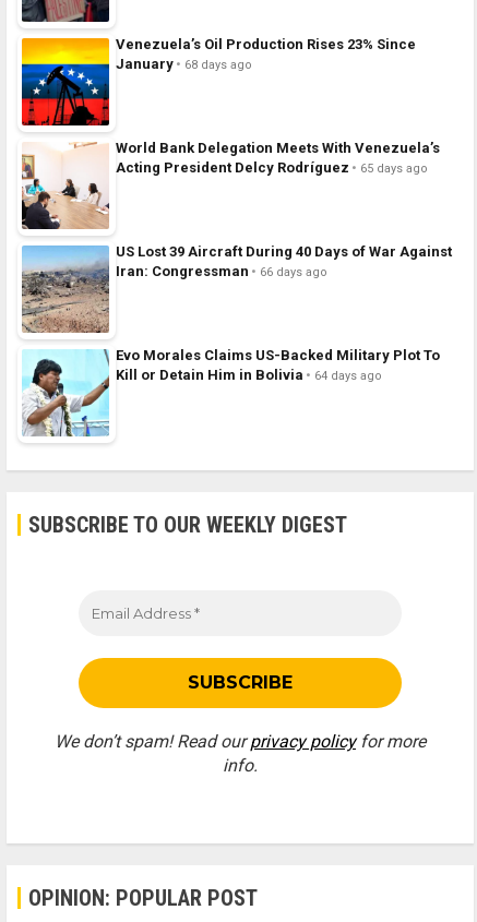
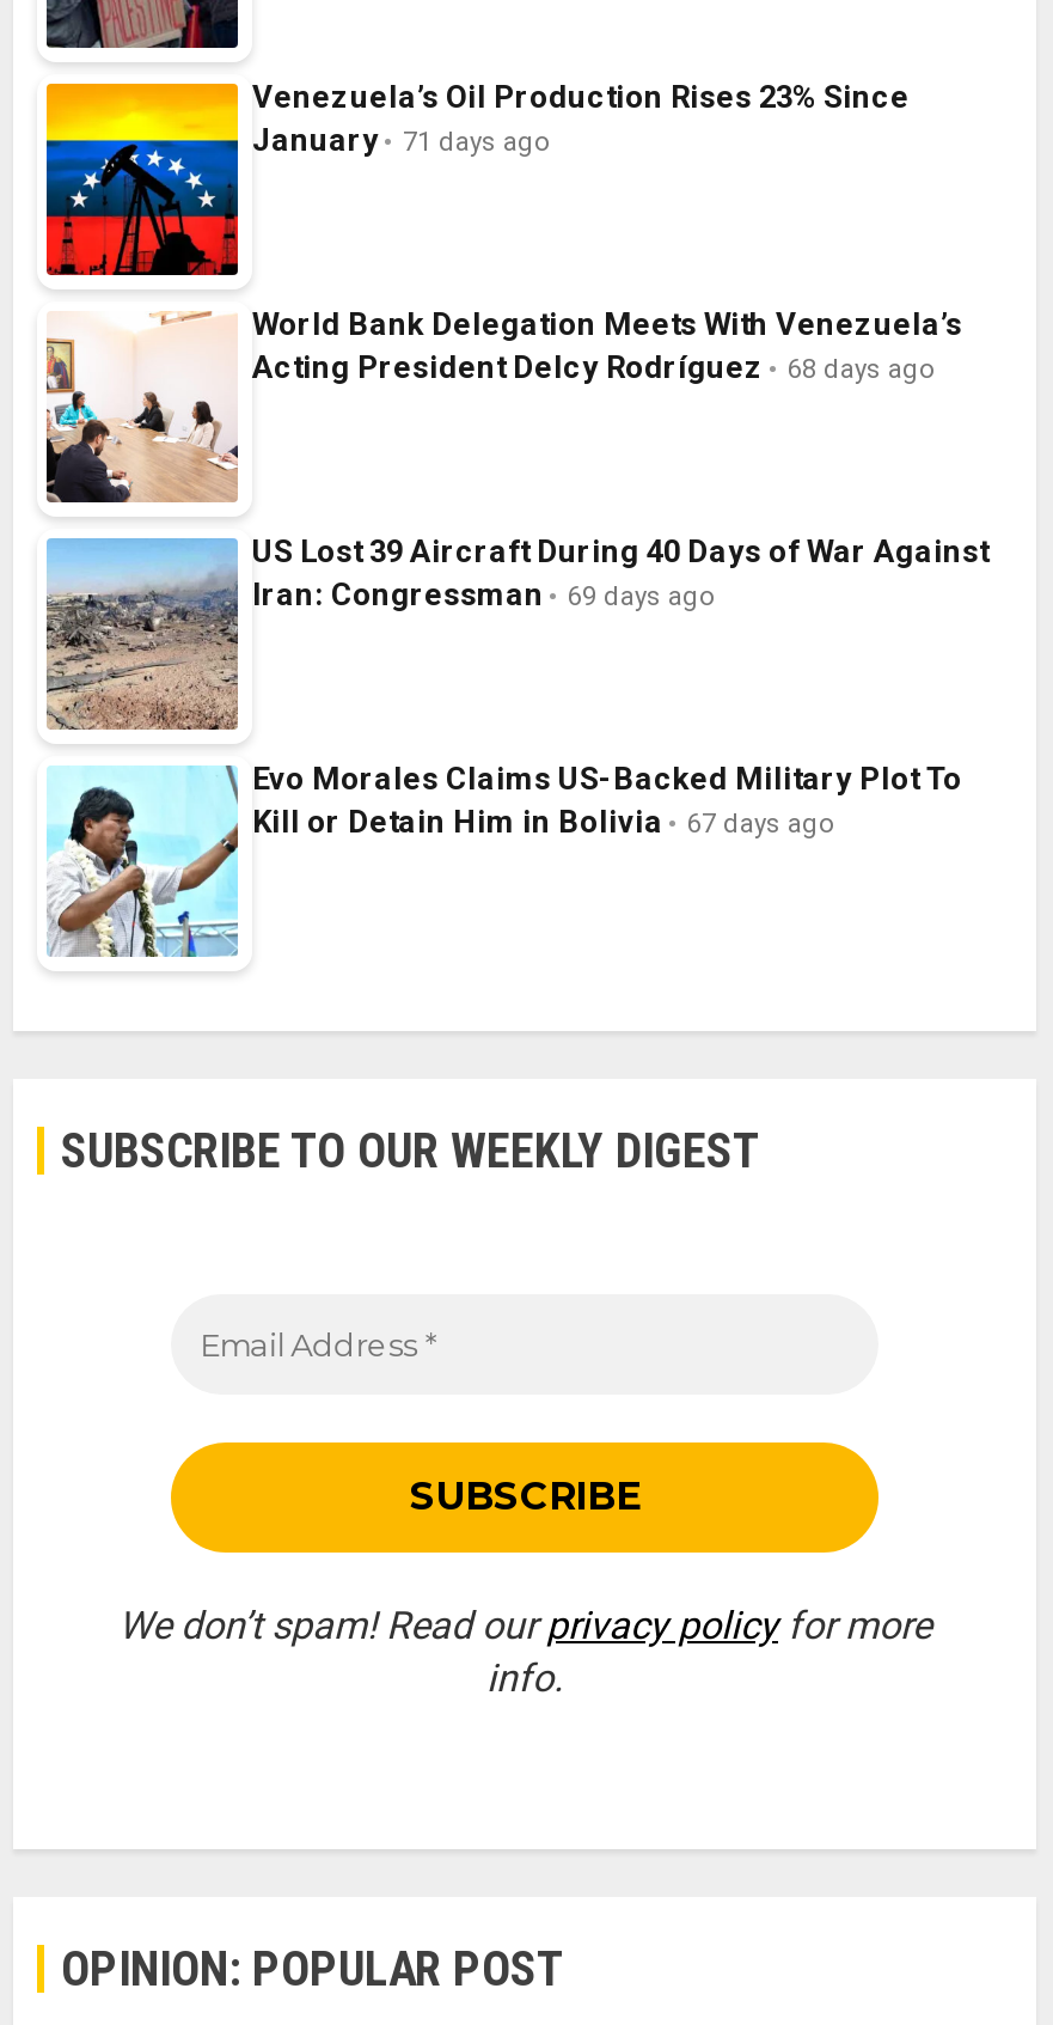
[116,56,252,72] January 68 days ago -> [252,123,551,159] January 71 days ago
[116,160,428,176] Acting President Delcy Rodríguez 65 days ago -> [252,350,936,386] Acting President Delcy Rodríguez 68 days ago
[116,263,327,280] Iran: Congressman 66 days ago -> [252,577,716,613] Iran: Congressman 69 days ago
[116,367,382,383] Kill or Detain Him in Bolivia 64 days ago -> [252,804,835,840] Kill or Detain Him in Bolivia 67 days ago

